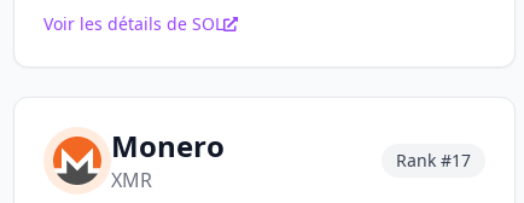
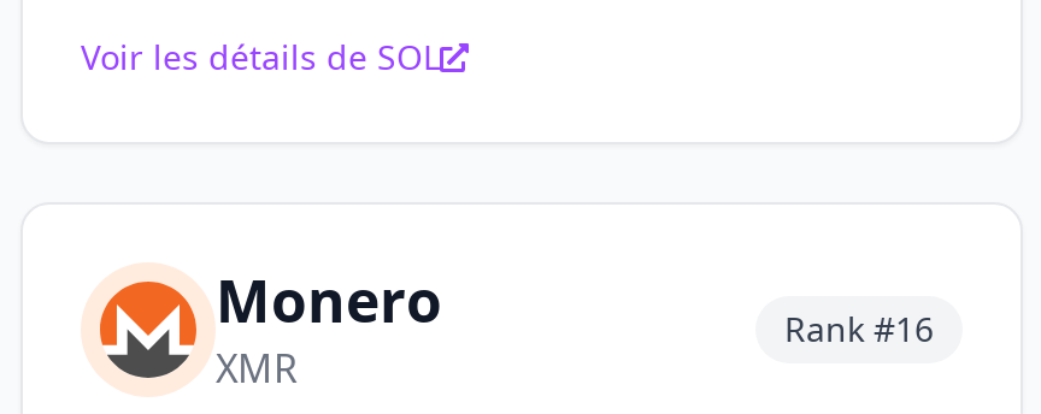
[396,149,471,172] Rank #17 -> [784,306,934,351] Rank #16

